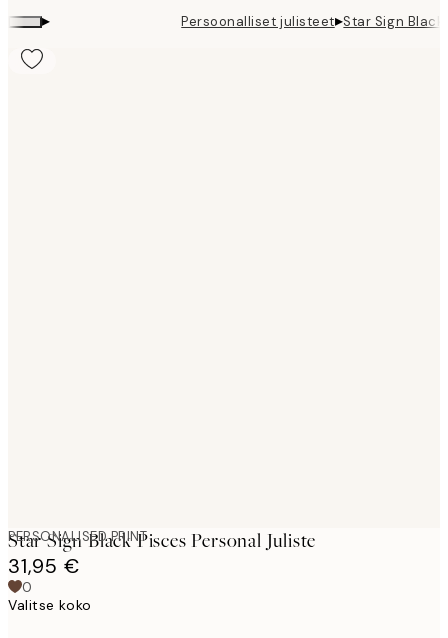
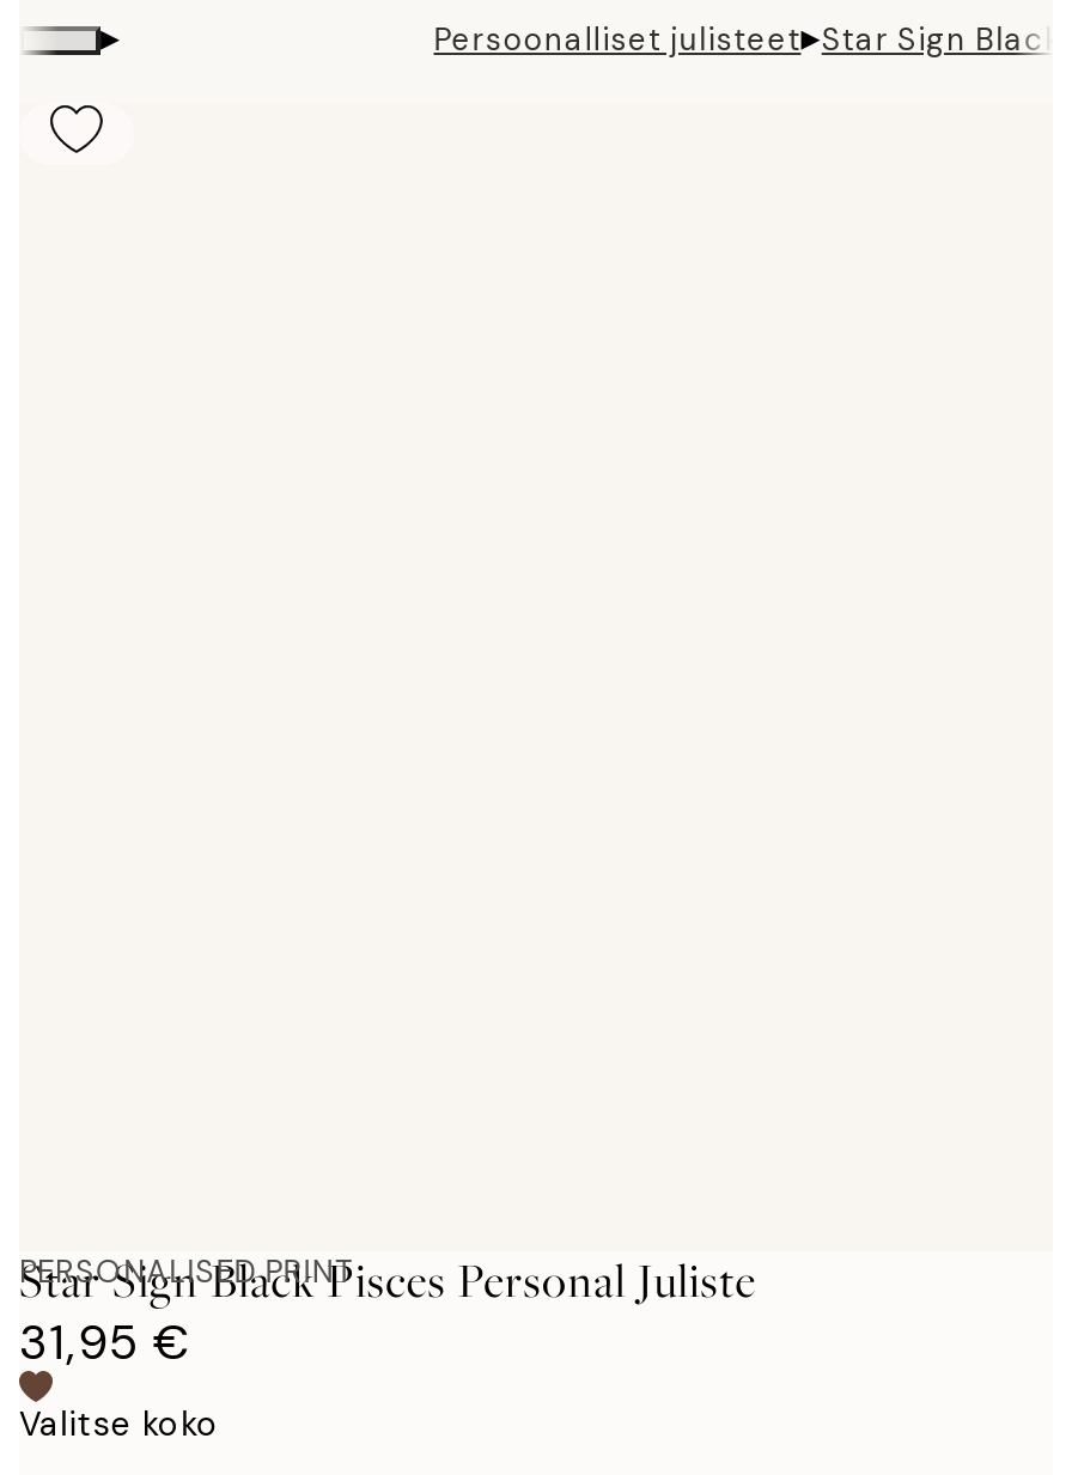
[22,579,32,596] 0 -> none

